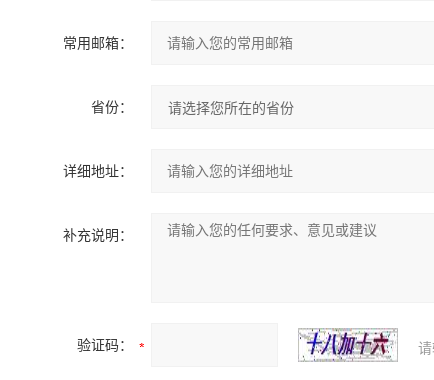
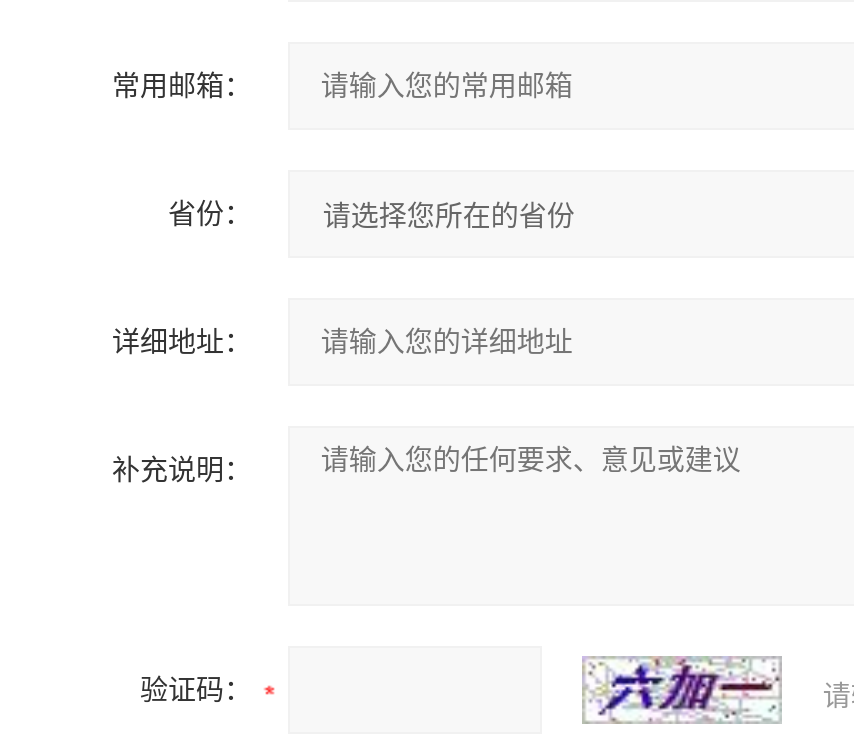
[298,328,397,362] [image] -> [582,656,782,724] [image]

